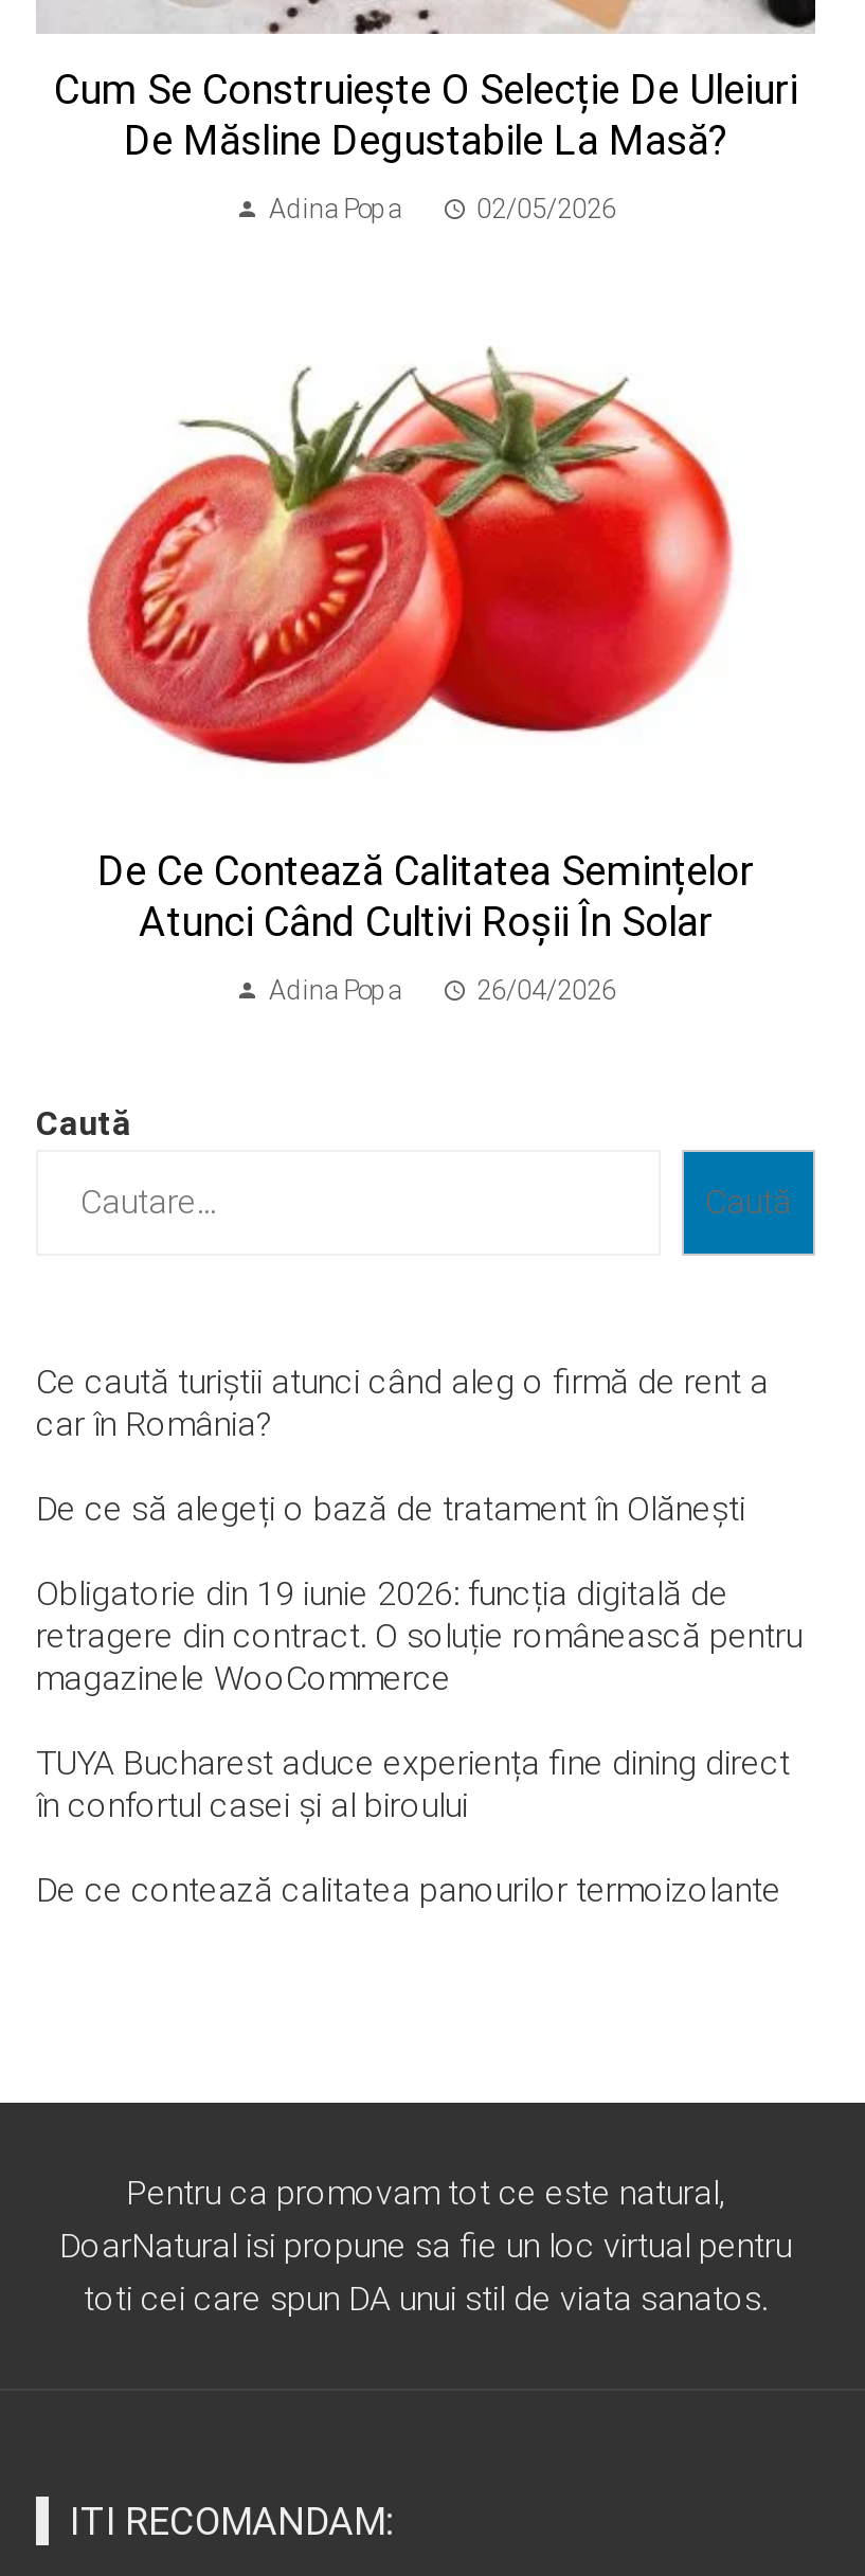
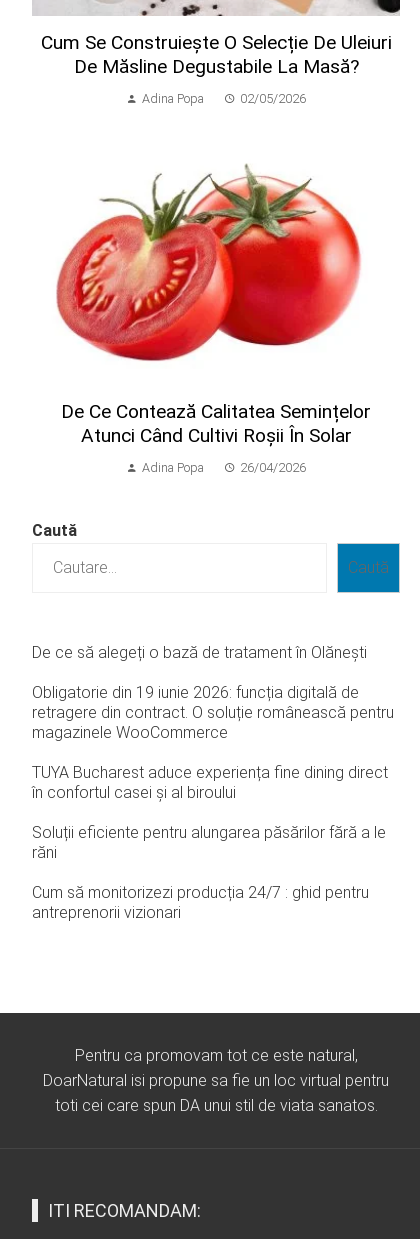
[36,1361,769,1444] Ce caută turiștii atunci când aleg o firmă de rent a | car în România? -> none
moved [36,1488,803,1825] -> [32,643,394,802]: De ce să alegeți o bază de tratament în Olănești | Obligatorie din 19 iunie 2026: funcția digitală de | retragere din contract. O soluție românească pentru | magazinele WooCommerce | TUYA Bucharest aduce experiența fine dining direct | în confortul casei și al biroului
[36,1869,781,1910] De ce contează calitatea panourilor termoizolante -> [32,823,386,922] Soluții eficiente pentru alungarea păsărilor fără a le | răni | Cum să monitorizezi producția 24/7 : ghid pentru | antreprenorii vizionari

